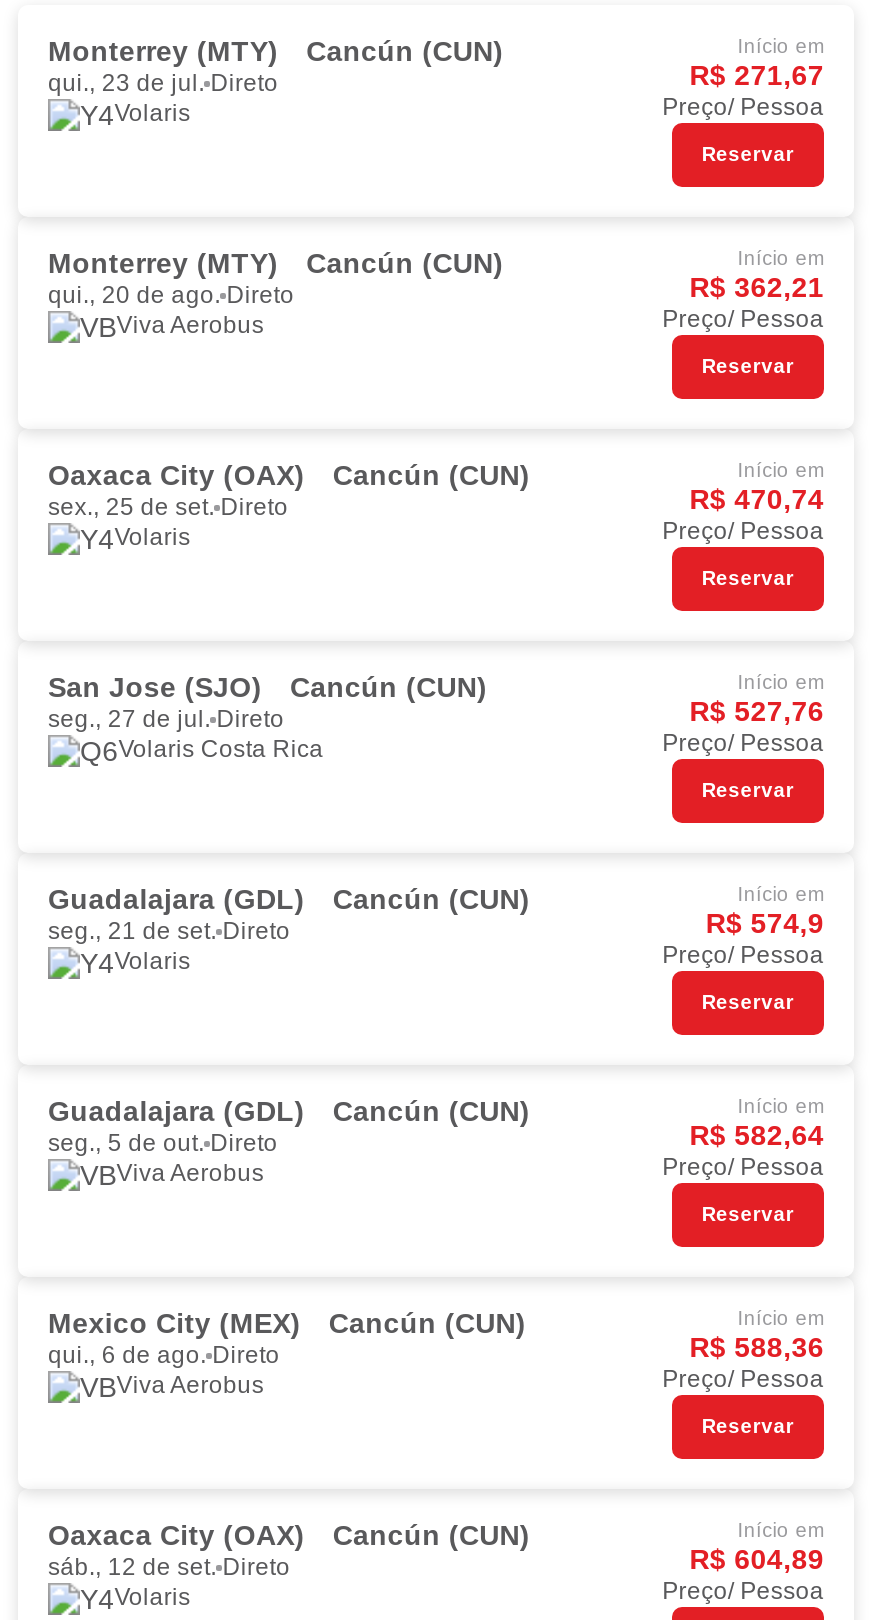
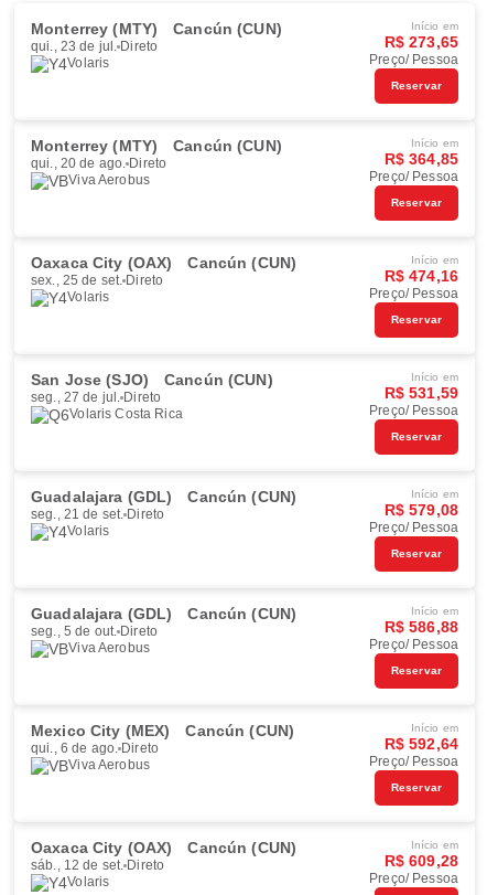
[689,59,824,91] R$ 271,67 -> [384,33,458,51] R$ 273,65
[689,271,824,303] R$ 362,21 -> [384,150,458,168] R$ 364,85
[689,483,824,515] R$ 470,74 -> [384,267,458,285] R$ 474,16
[689,695,824,727] R$ 527,76 -> [384,384,458,402] R$ 531,59
[706,907,824,939] R$ 574,9 -> [384,501,458,519] R$ 579,08
[689,1119,824,1151] R$ 582,64 -> [384,618,458,636] R$ 586,88
[689,1331,824,1363] R$ 588,36 -> [384,735,458,753] R$ 592,64
[689,1543,824,1575] R$ 604,89 -> [384,852,458,870] R$ 609,28

